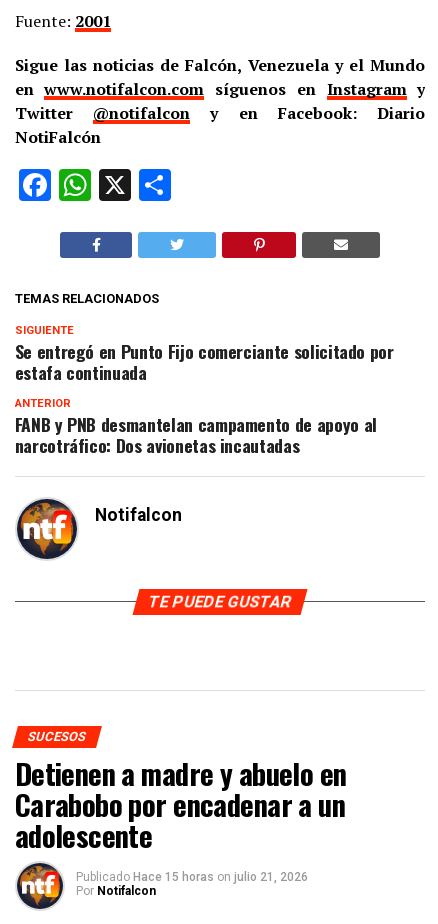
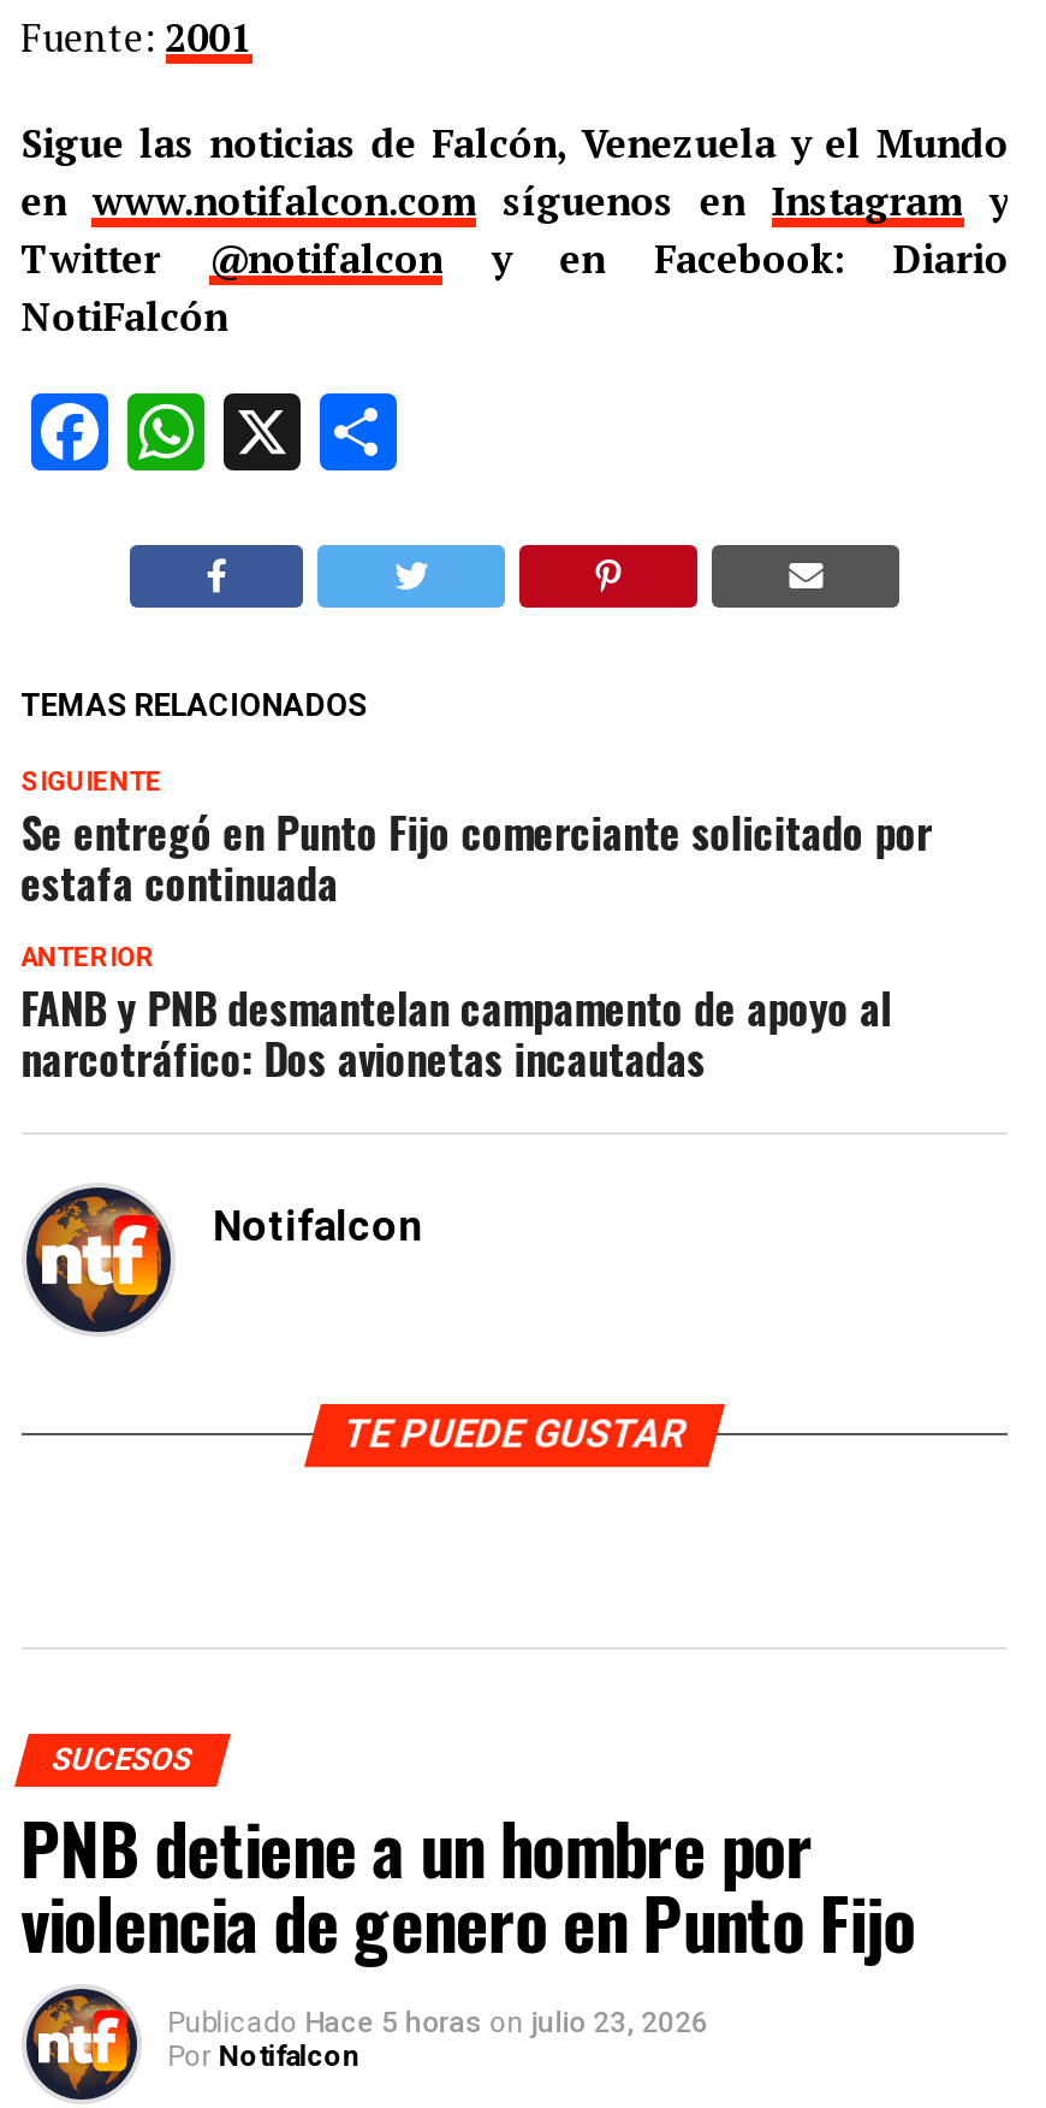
[15,752,346,884] Detienen a madre y abuelo en | Carabobo por encadenar a un | adolescente | Publicado Hace 15 horas on julio 21, 2026 -> [21,1796,915,2039] PNB detiene a un hombre por | violencia de genero en Punto Fijo | Publicado Hace 5 horas on julio 23, 2026

